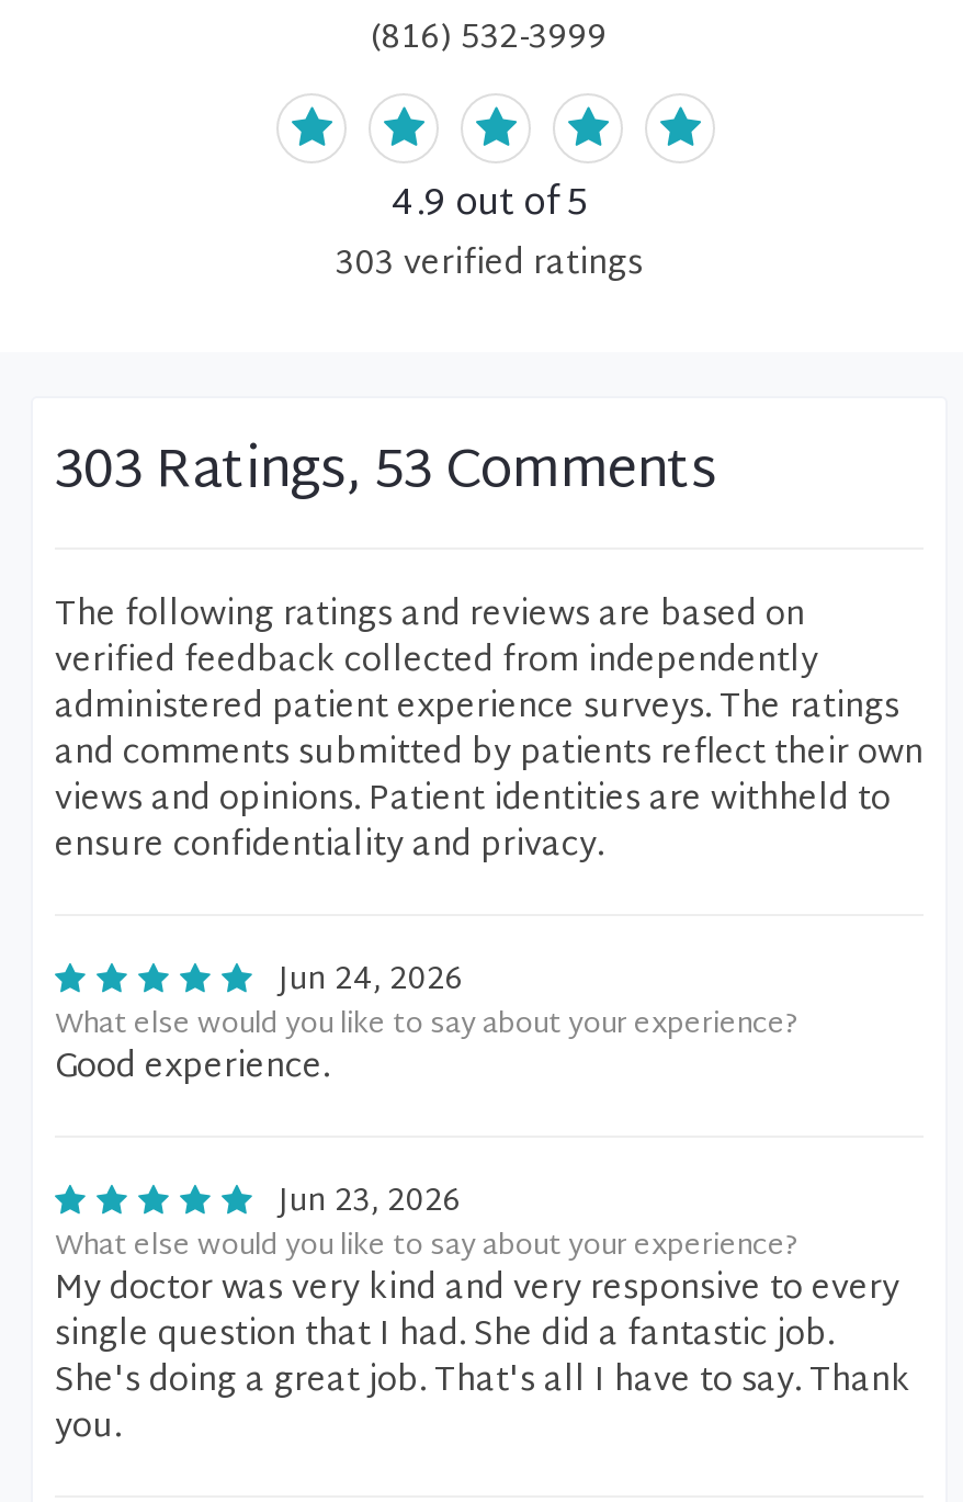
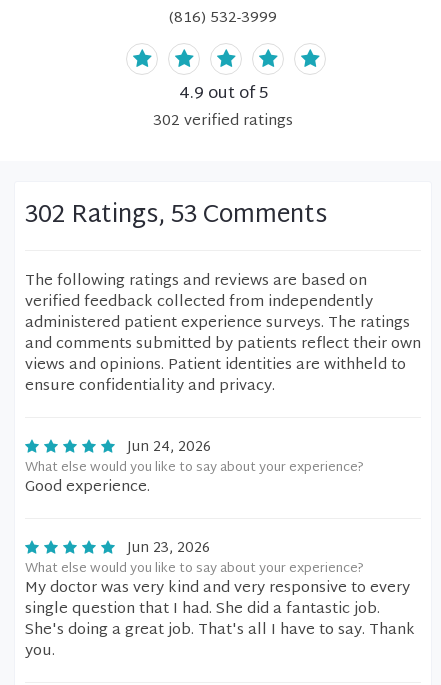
[336,236,643,295] 303 verified ratings -> [153,108,293,135] 302 verified ratings
[55,425,717,521] 303 Ratings, 53 Comments -> [25,194,327,238] 302 Ratings, 53 Comments

